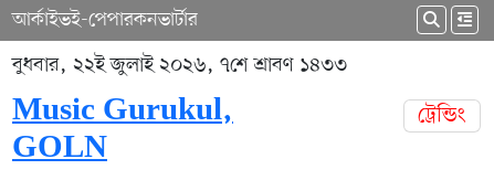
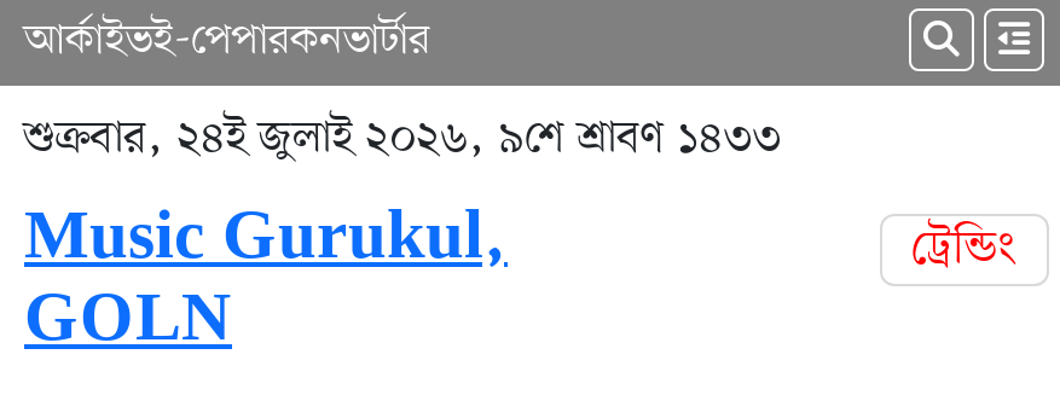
[12,52,347,80] বুধবার, ২২ই জুলাই ২০২৬, ৭শে শ্রাবণ ১৪৩৩ -> [24,110,781,170] শুক্রবার, ২৪ই জুলাই ২০২৬, ৯শে শ্রাবণ ১৪৩৩

